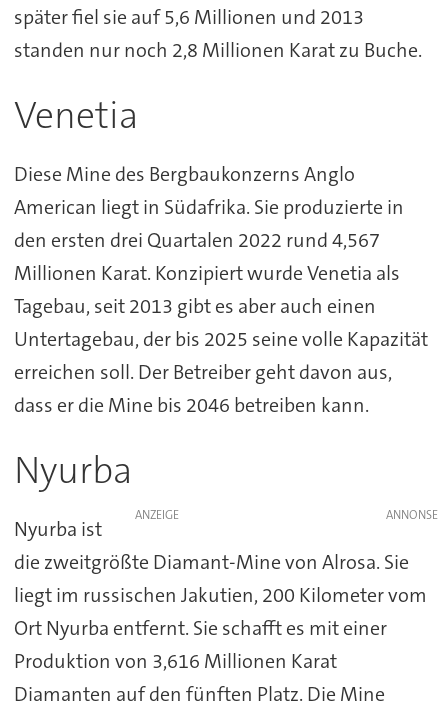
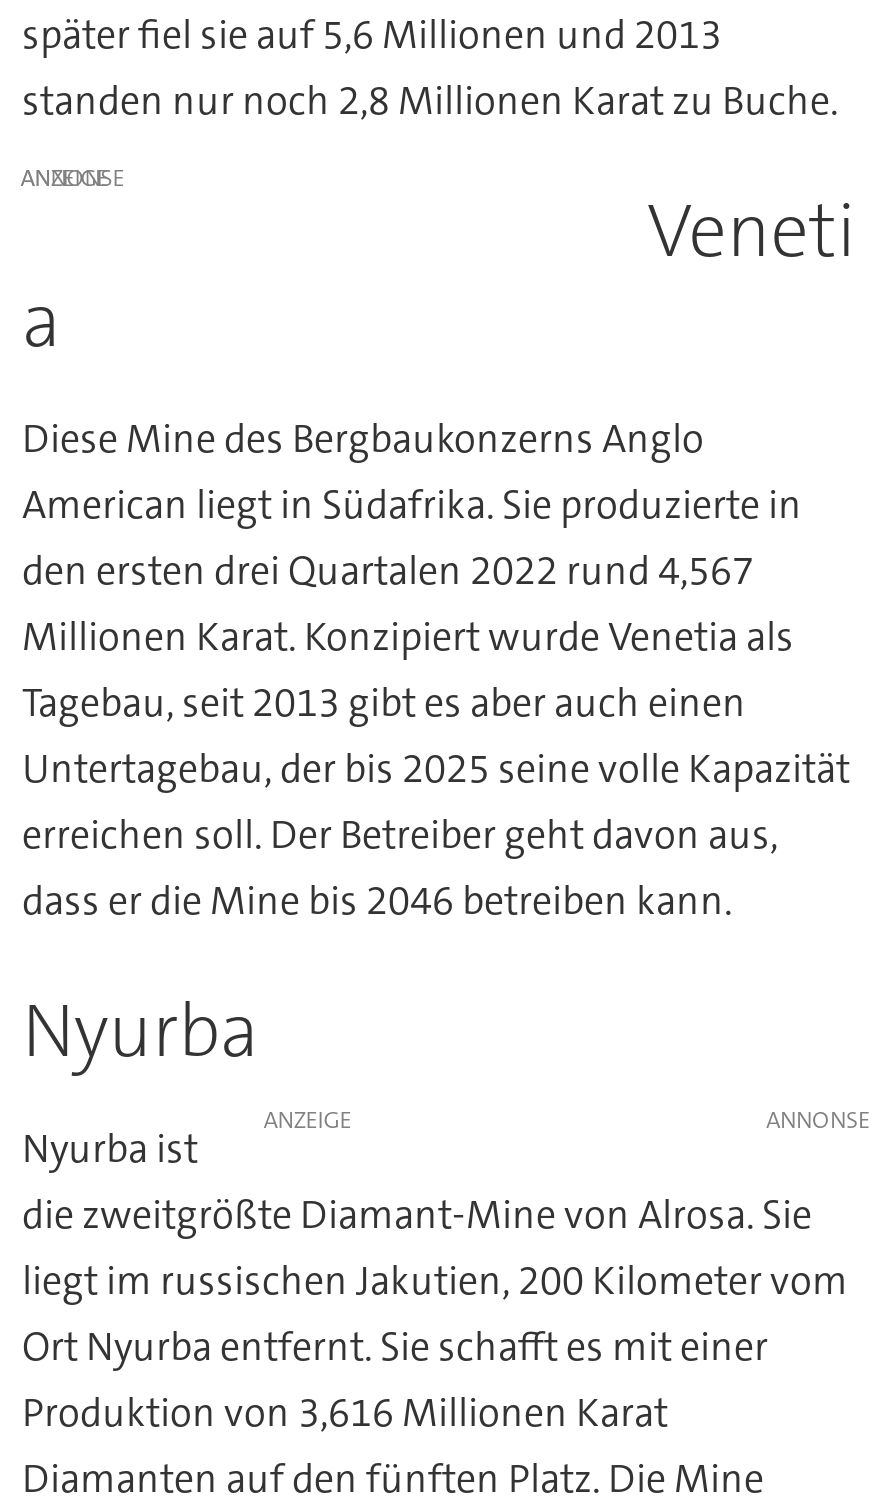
[14,91,139,140] Venetia -> [20,161,857,369] ANZEIGE | Veneti | a

